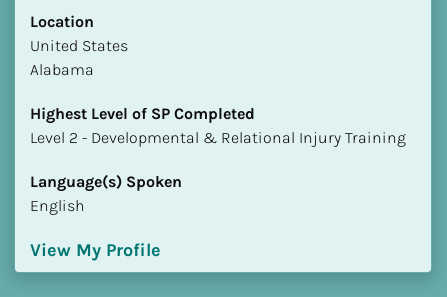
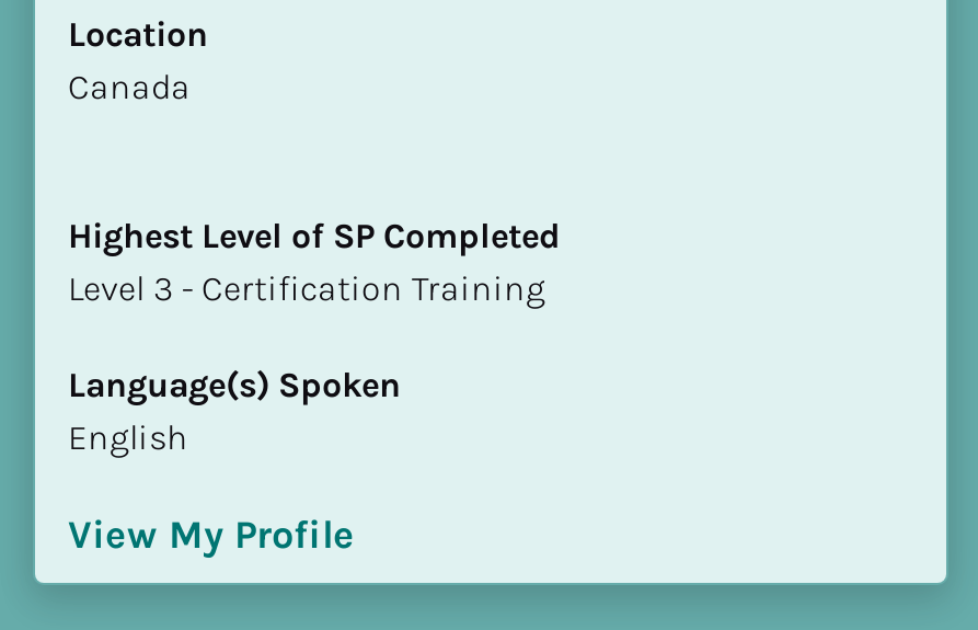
[30,36,128,79] United States | Alabama -> [68,65,191,107] Canada
[30,128,406,147] Level 2 - Developmental & Relational Injury Training -> [68,267,545,309] Level 3 - Certification Training

